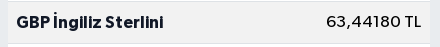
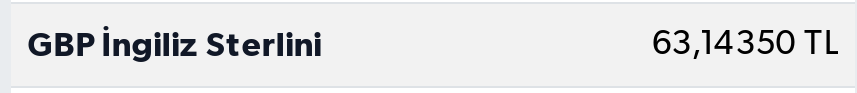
[326,14,421,31] 63,44180 TL -> [651,27,837,61] 63,14350 TL

